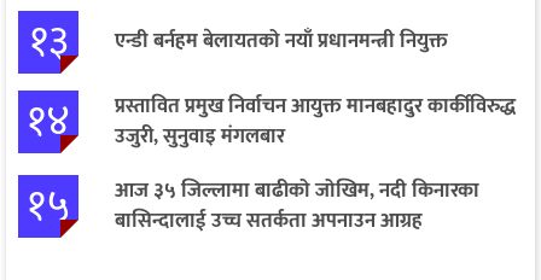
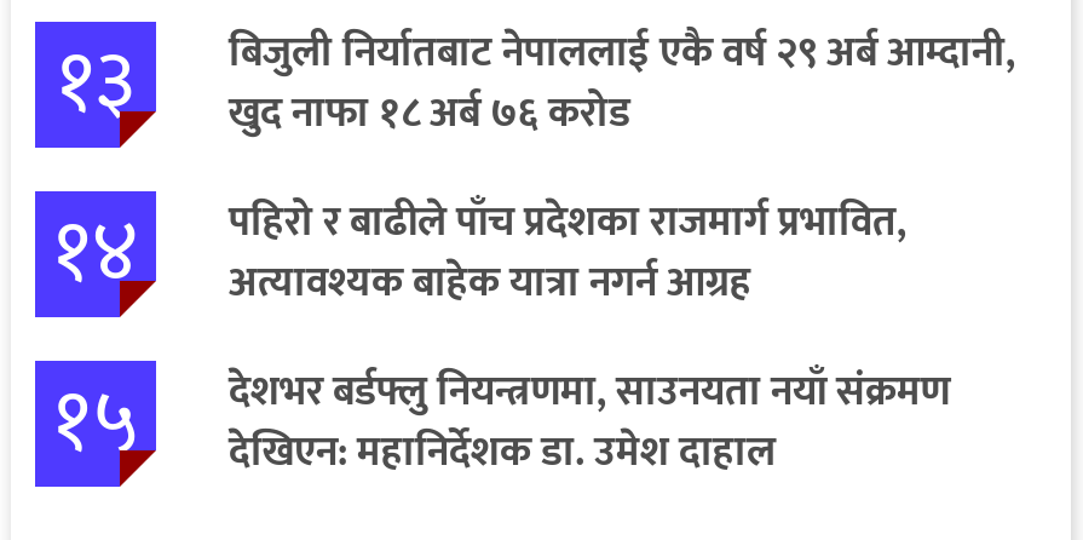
[115,24,448,58] एन्डी बर्नहम बेलायतको नयाँ प्रधानमन्त्री नियुक्त -> [229,18,1015,147] बिजुली निर्यातबाट नेपाललाई एकै वर्ष २९ अर्ब आम्दानी, | खुद नाफा १८ अर्ब ७६ करोड
[115,89,516,153] प्रस्तावित प्रमुख निर्वाचन आयुक्त मानबहादुर कार्कीविरुद्ध | उजुरी, सुनुवाइ मंगलबार -> [229,188,906,316] पहिरो र बाढीले पाँच प्रदेशका राजमार्ग प्रभावित, | अत्यावश्यक बाहेक यात्रा नगर्न आग्रह
[115,173,479,237] आज ३५ जिल्लामा बाढीको जोखिम, नदी किनारका | बासिन्दालाई उच्च सतर्कता अपनाउन आग्रह -> [229,357,950,486] देशभर बर्डफ्लु नियन्त्रणमा, साउनयता नयाँ संक्रमण | देखिएन: महानिर्देशक डा. उमेश दाहाल

